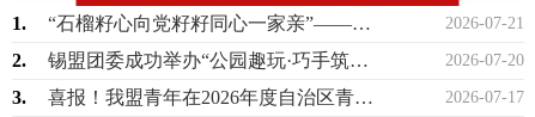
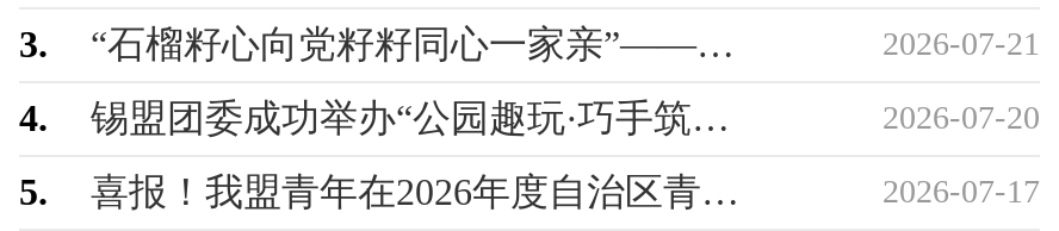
[12,13,26,33] 1. -> [19,23,48,64] 3.
[12,50,26,70] 2. -> [19,97,48,137] 4.
[12,87,26,107] 3. -> [19,171,48,211] 5.

